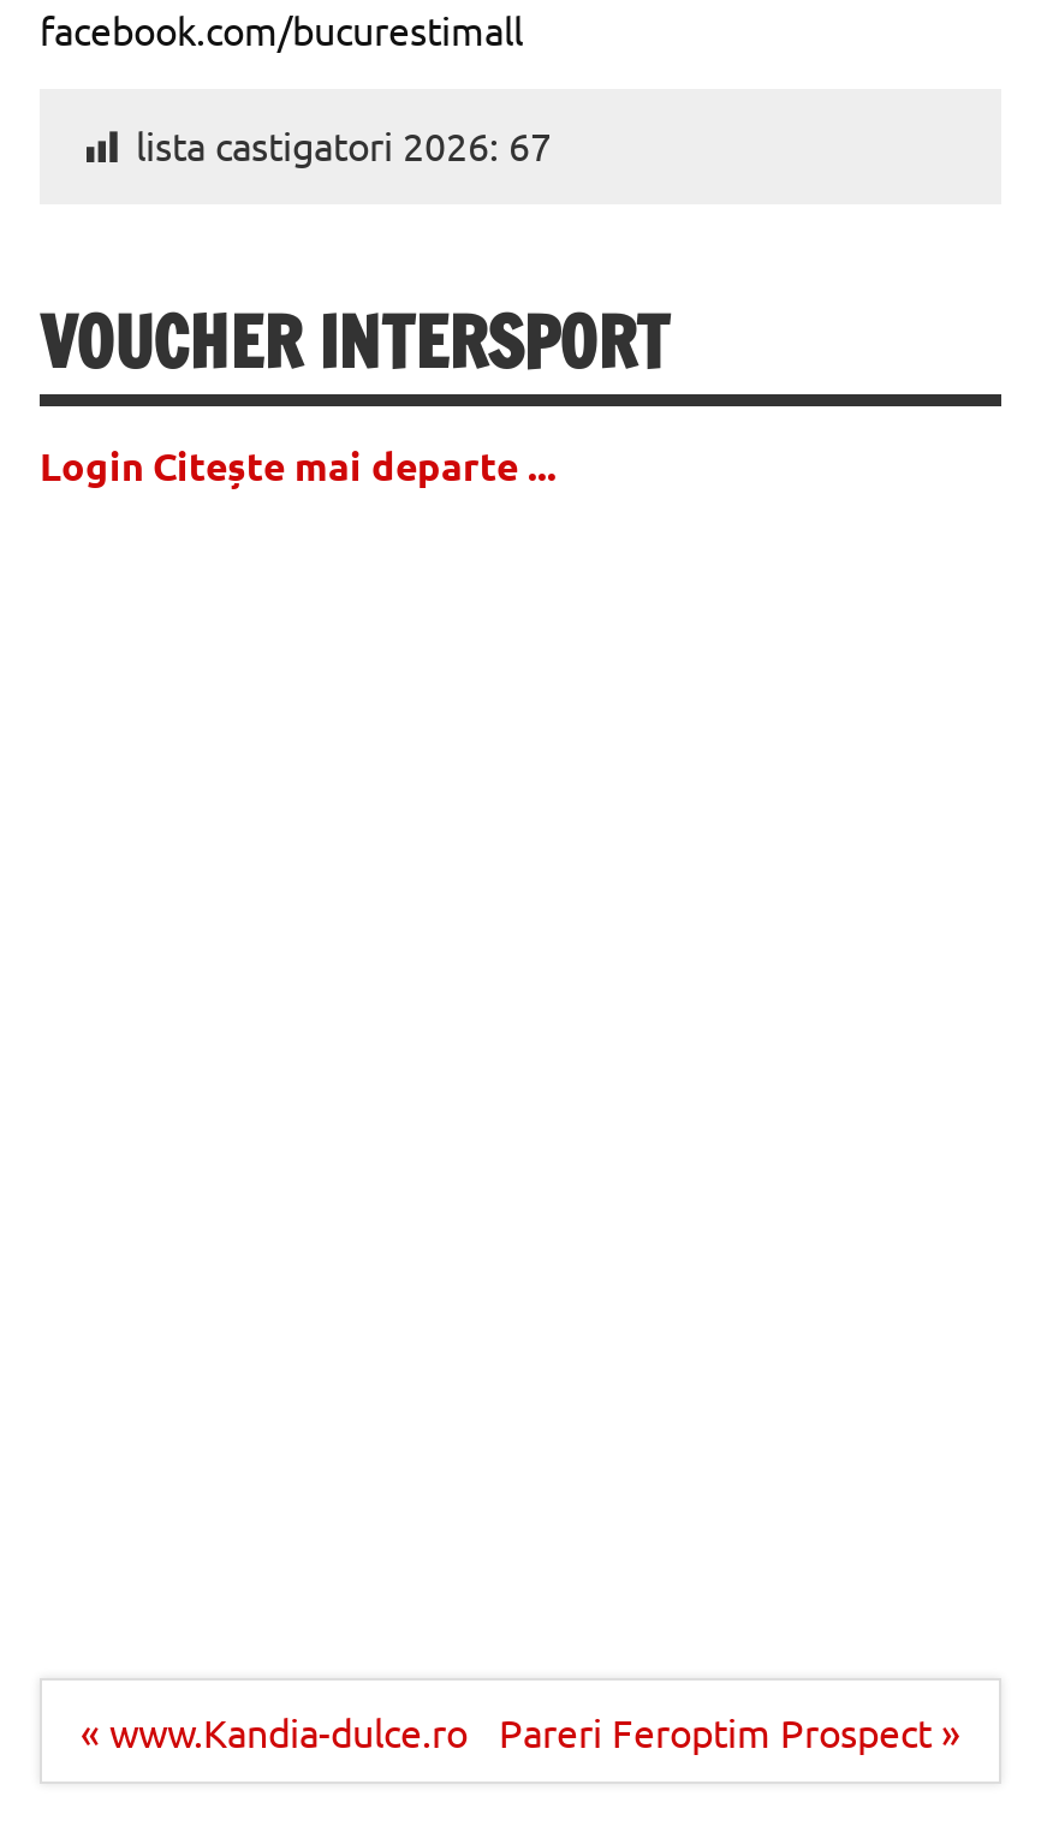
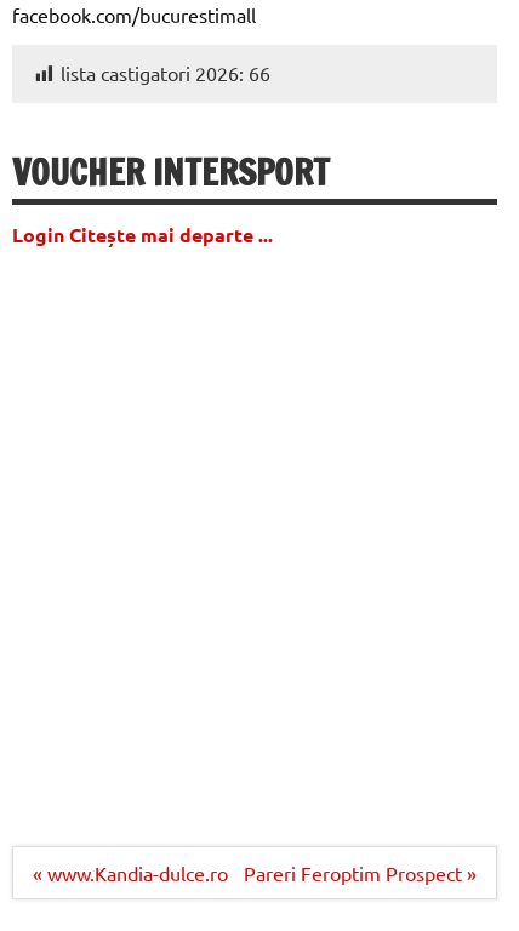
[136,121,552,169] lista castigatori 2026: 67 -> [61,61,270,85] lista castigatori 2026: 66

